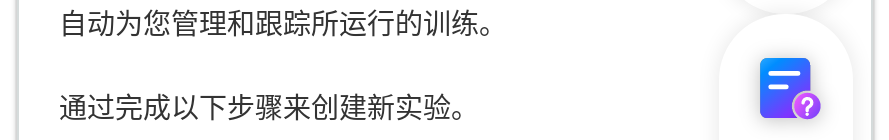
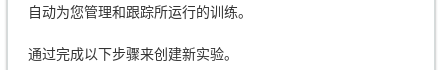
[755,54,825,124] [image] -> none

